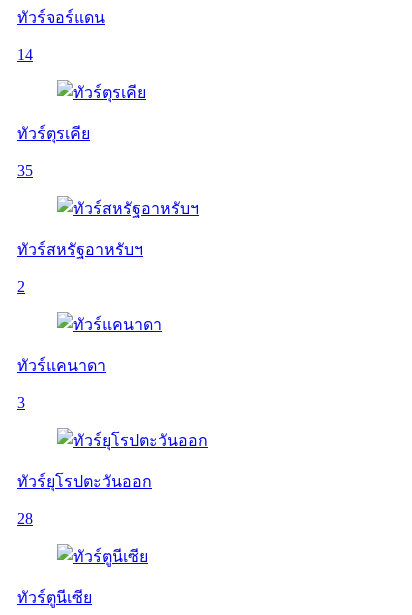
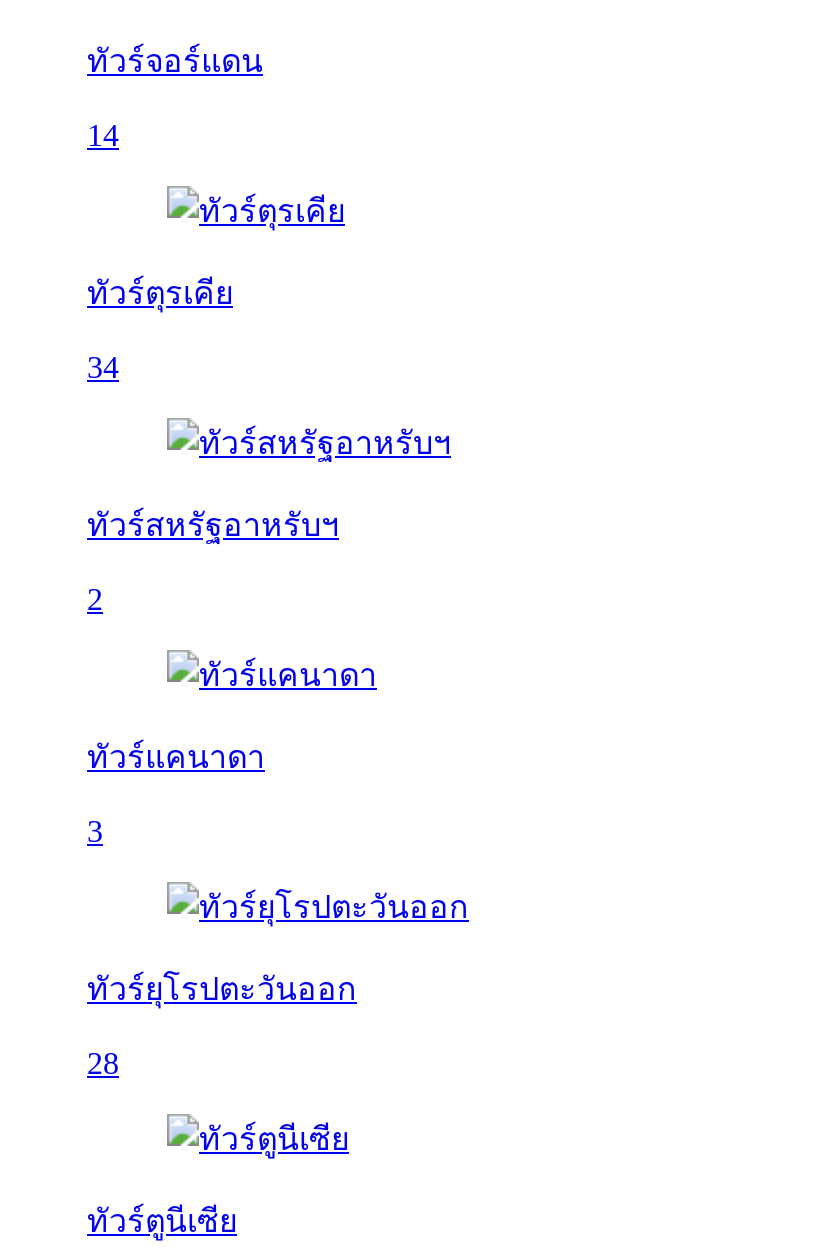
[17,162,33,179] 35 -> [87,350,119,384] 34

